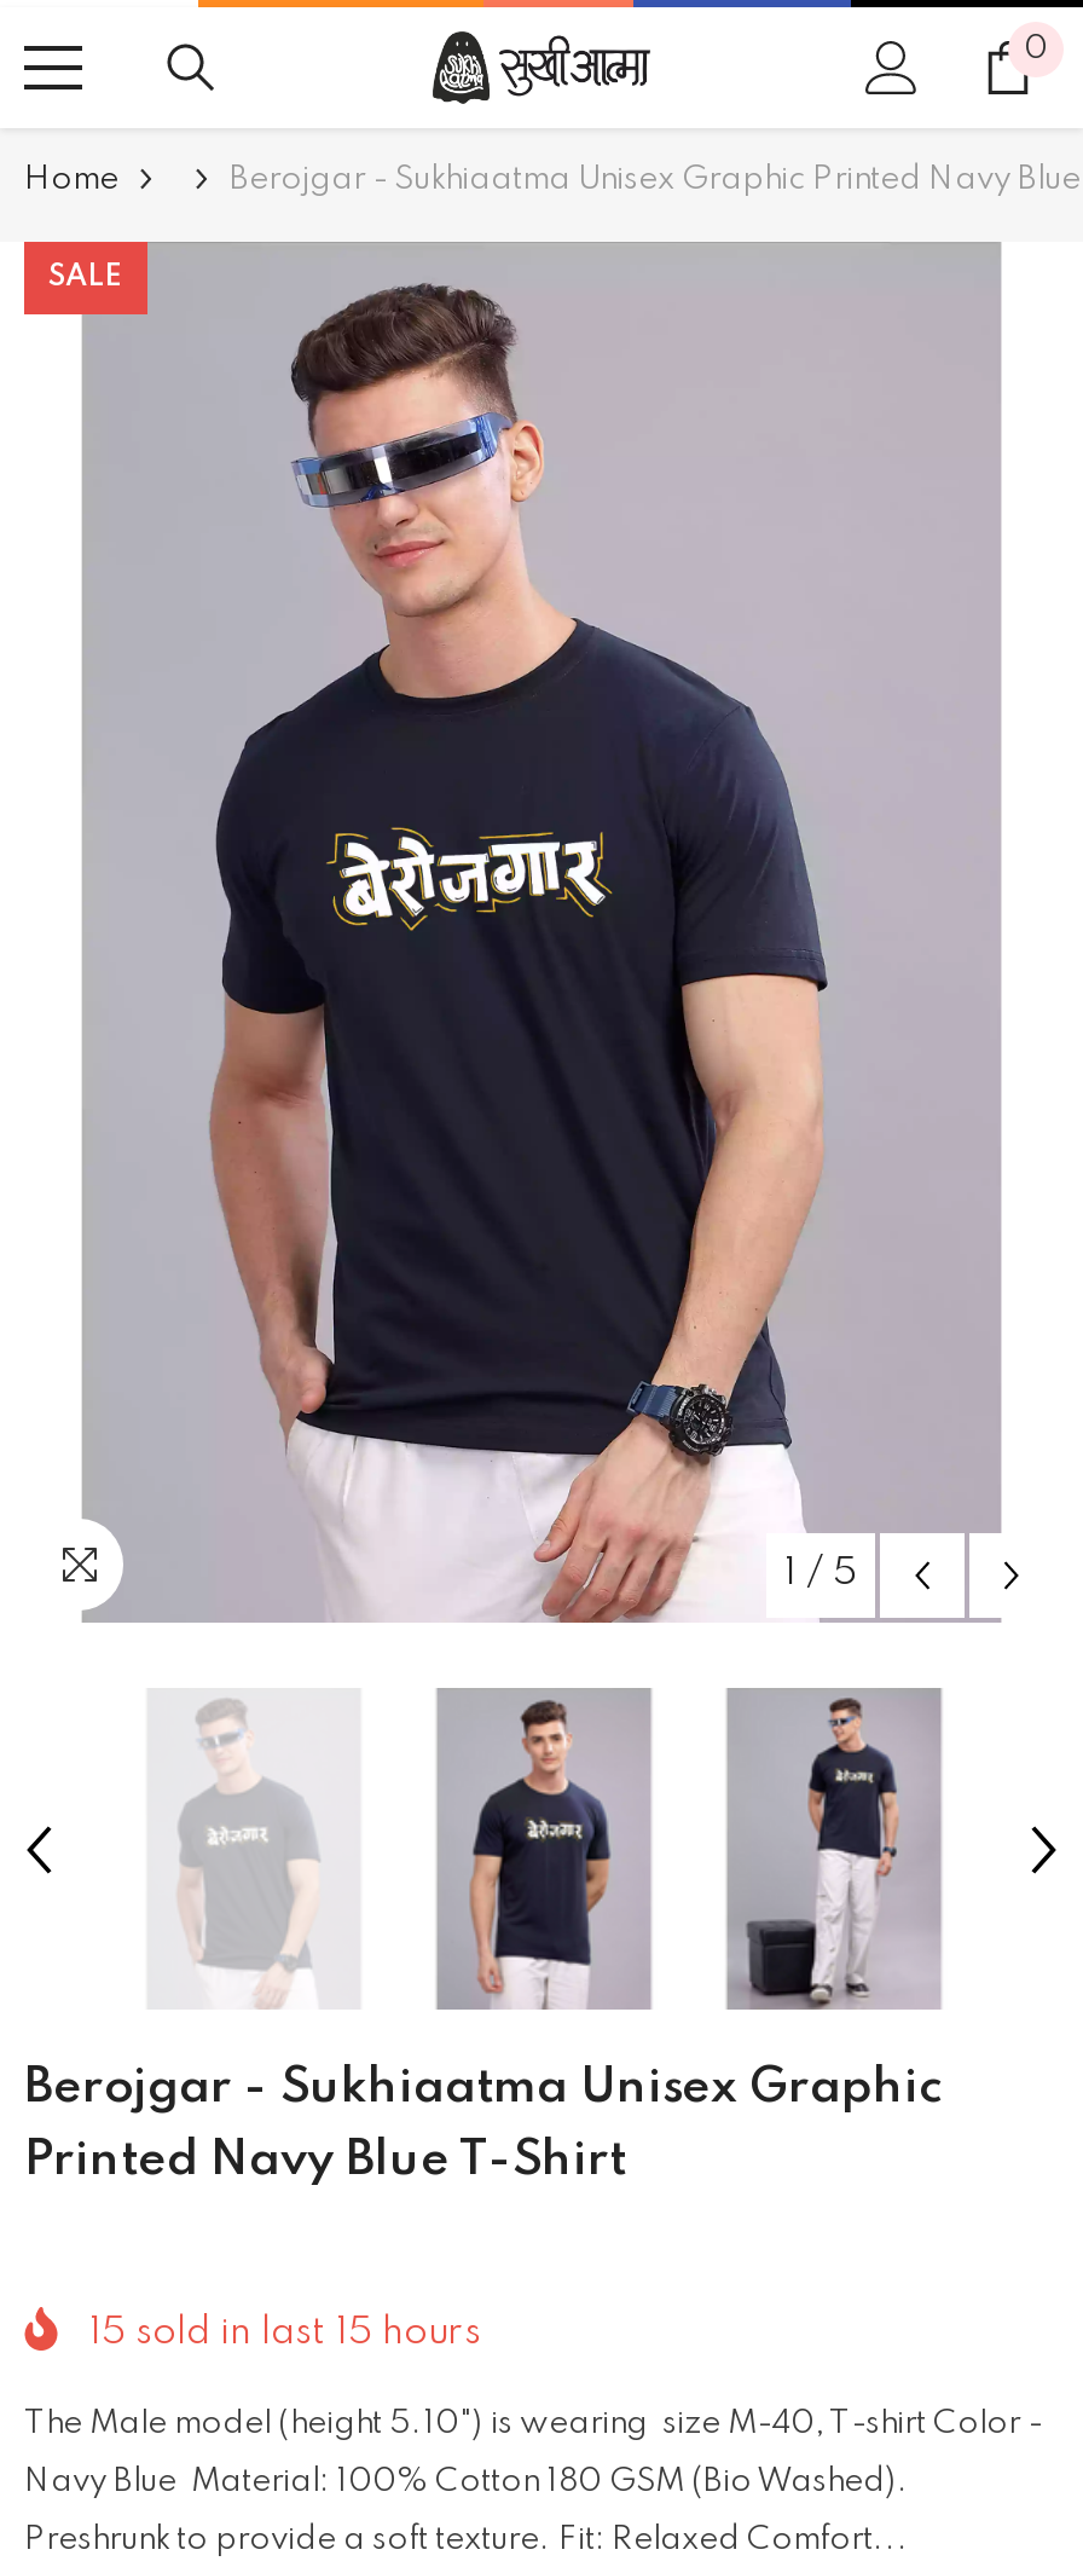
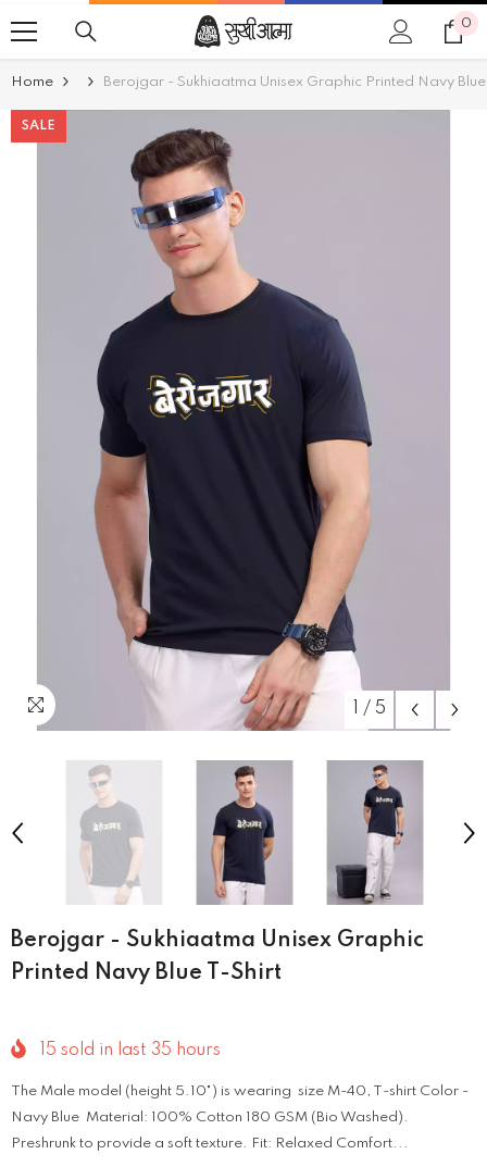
[89,2315,481,2353] 15 sold in last 15 hours -> [40,1042,221,1059] 15 sold in last 35 hours

